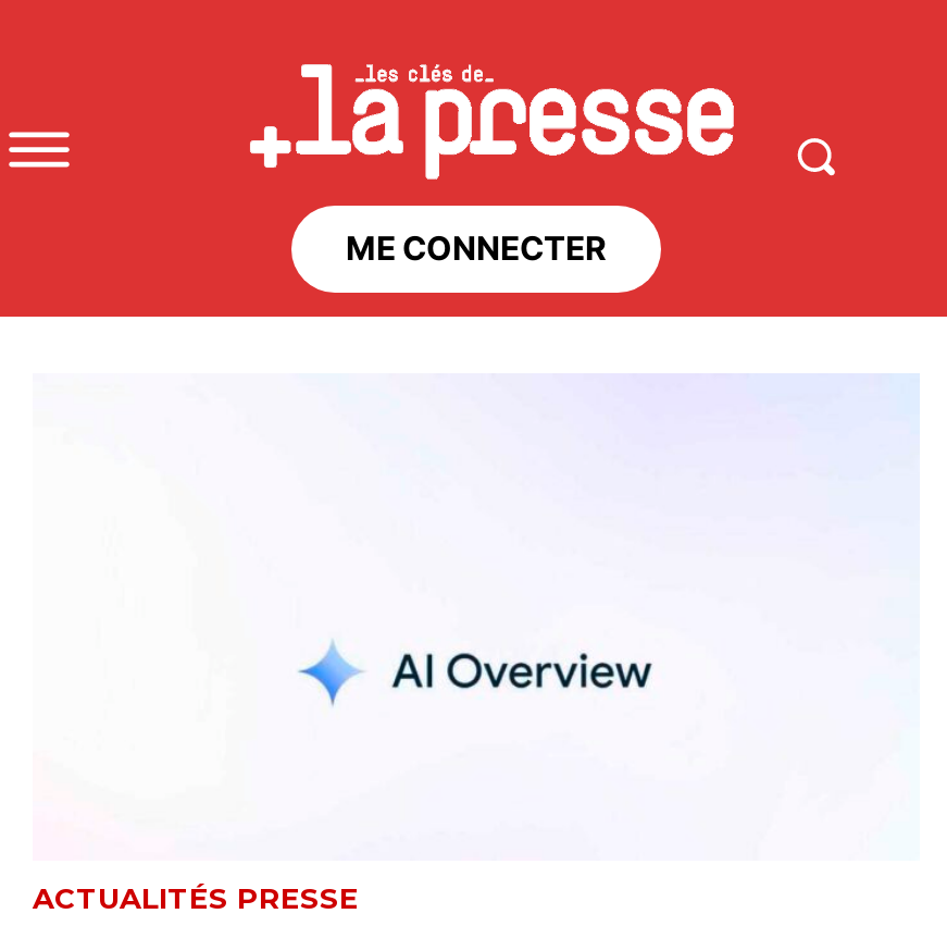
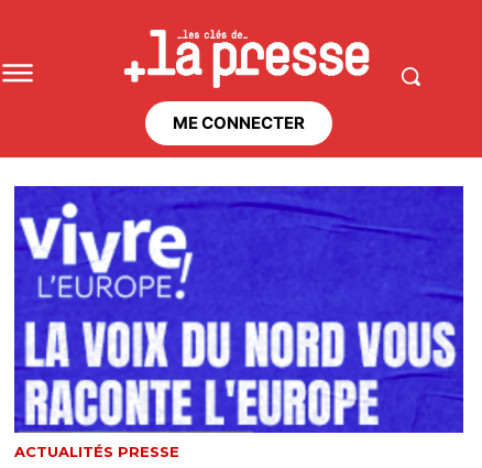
none -> [13,185,464,434] [image]

